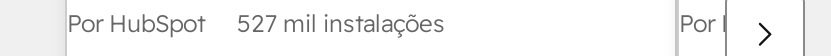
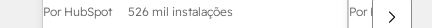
[237,8,445,38] 527 mil instalações -> [128,4,233,19] 526 mil instalações

